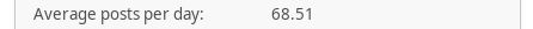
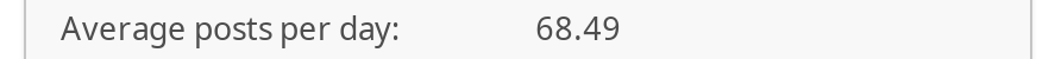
[271,3,314,24] 68.51 -> [535,7,621,50] 68.49

